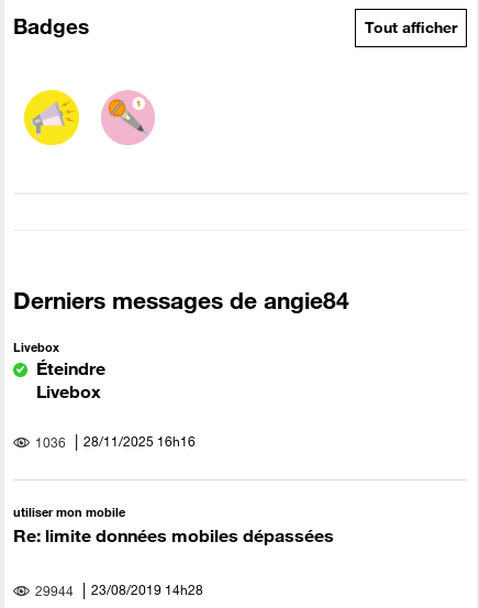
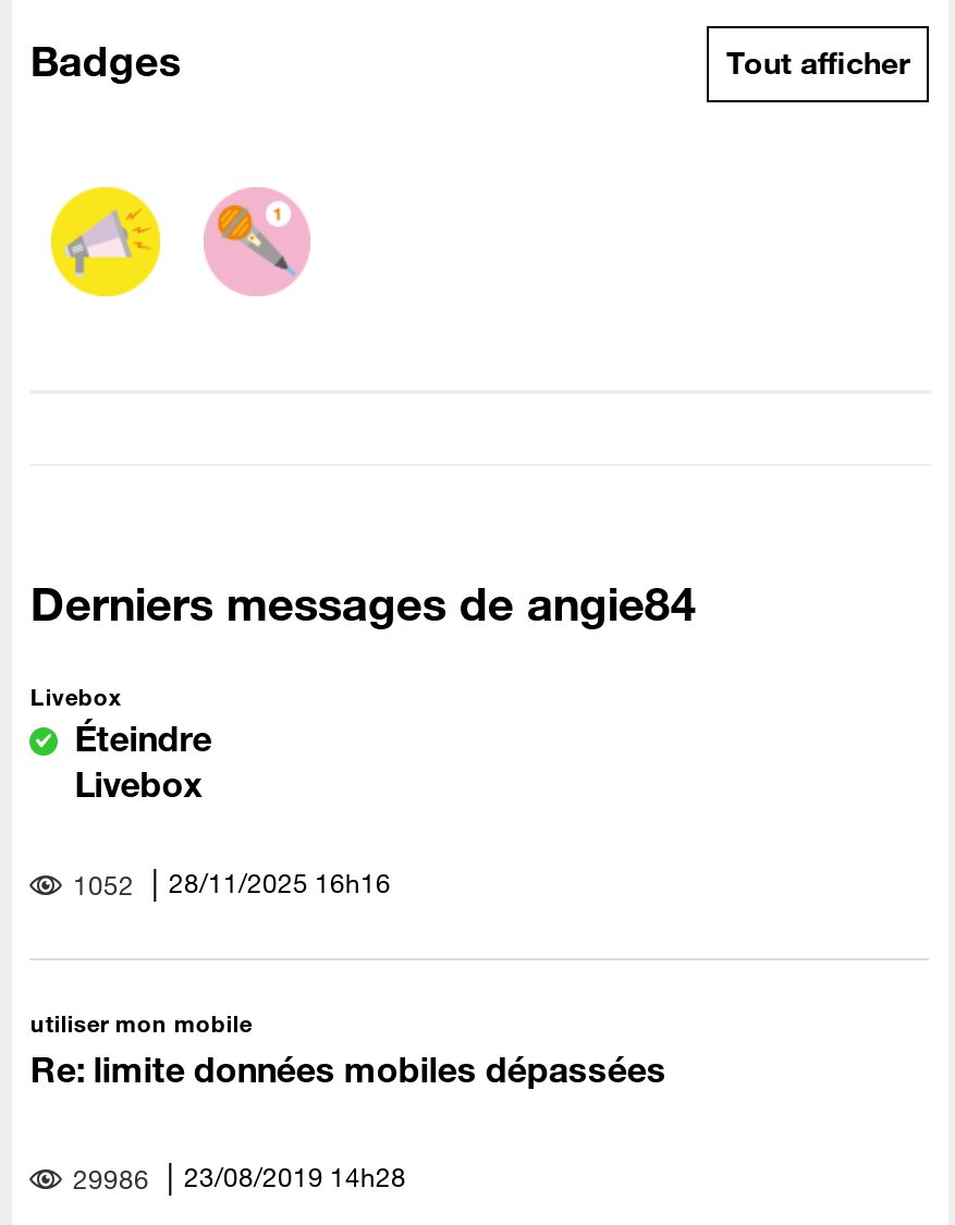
[32,432,195,450] 1036 28/11/2025 16h16 -> [66,864,391,901] 1052 28/11/2025 16h16
[32,580,203,599] 29944 23/08/2019 14h28 -> [66,1157,406,1195] 29986 23/08/2019 14h28

